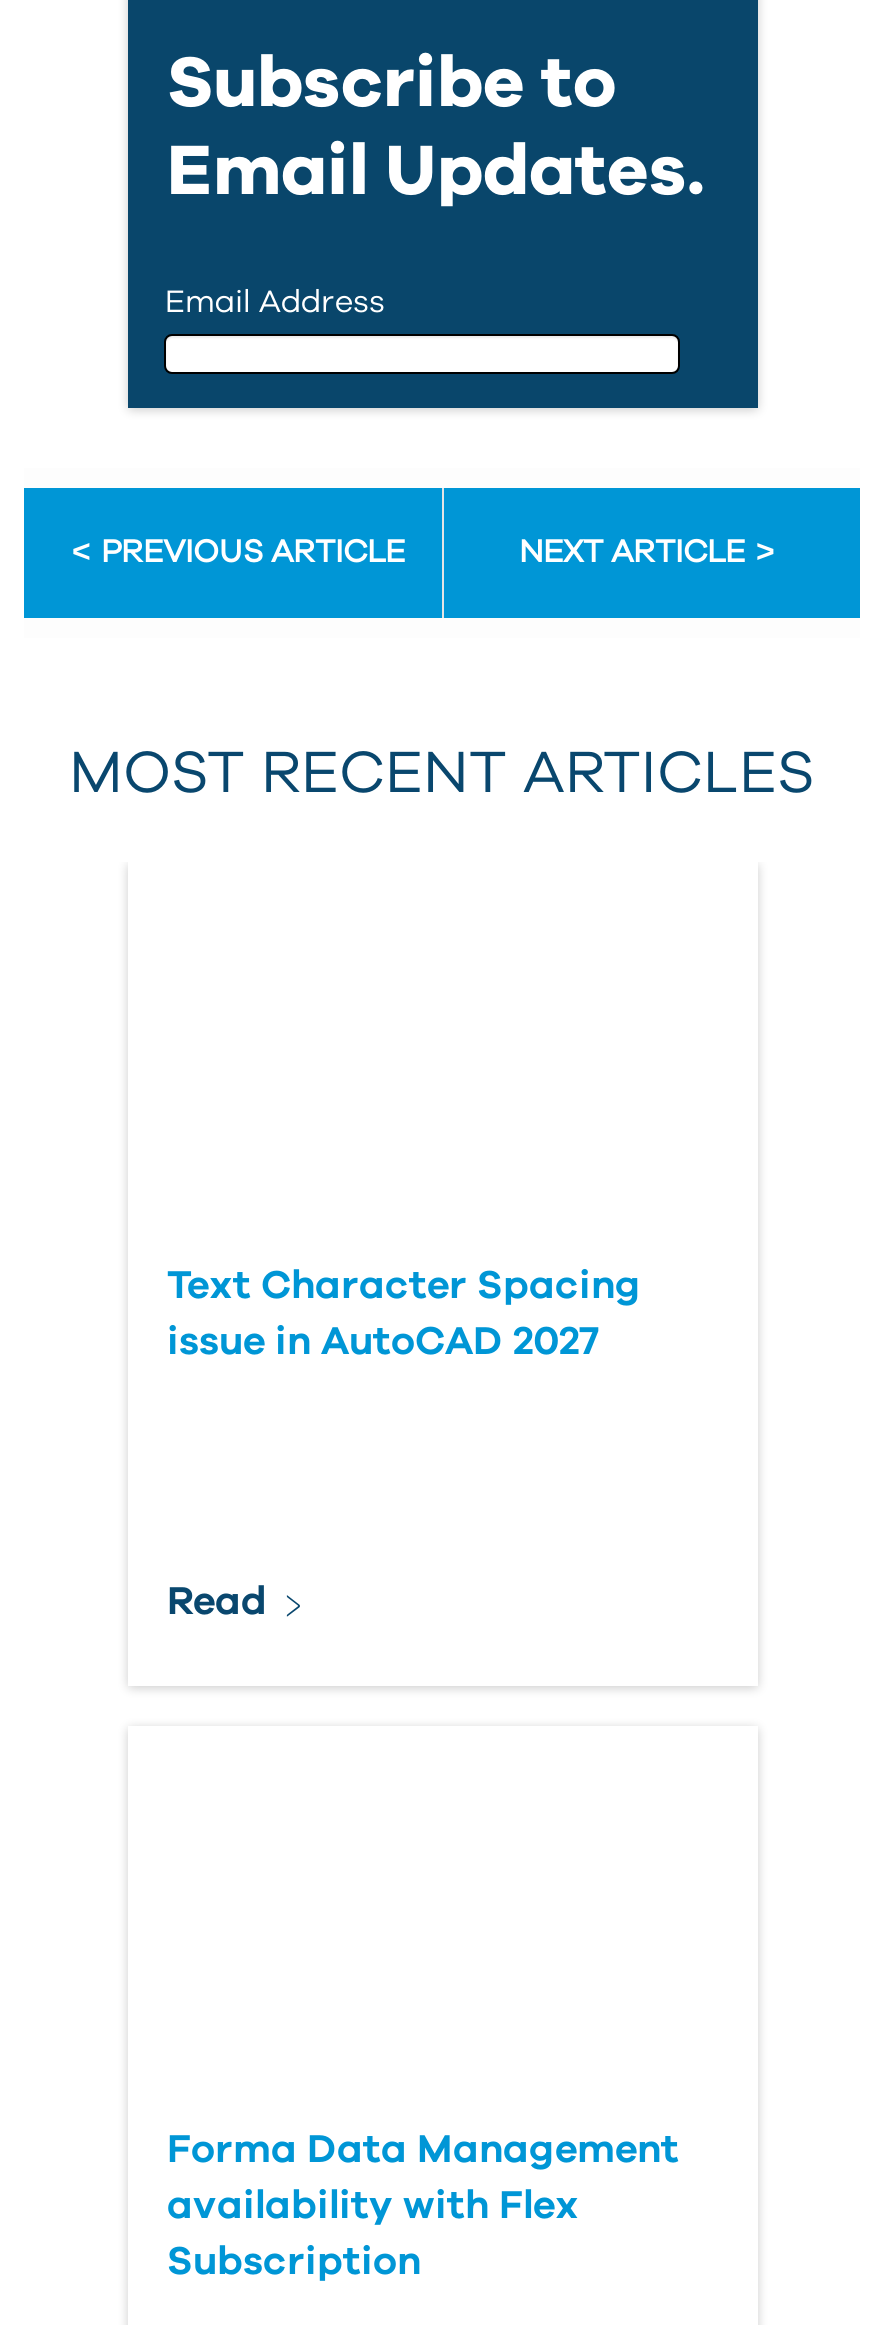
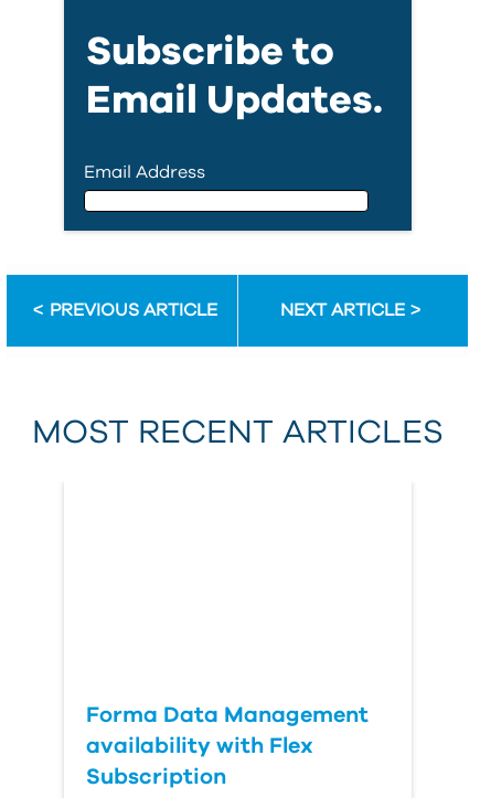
[167,1266,641,1362] Text Character Spacing | issue in AutoCAD 2027 -> none
[167,1582,267,1622] Read -> none

